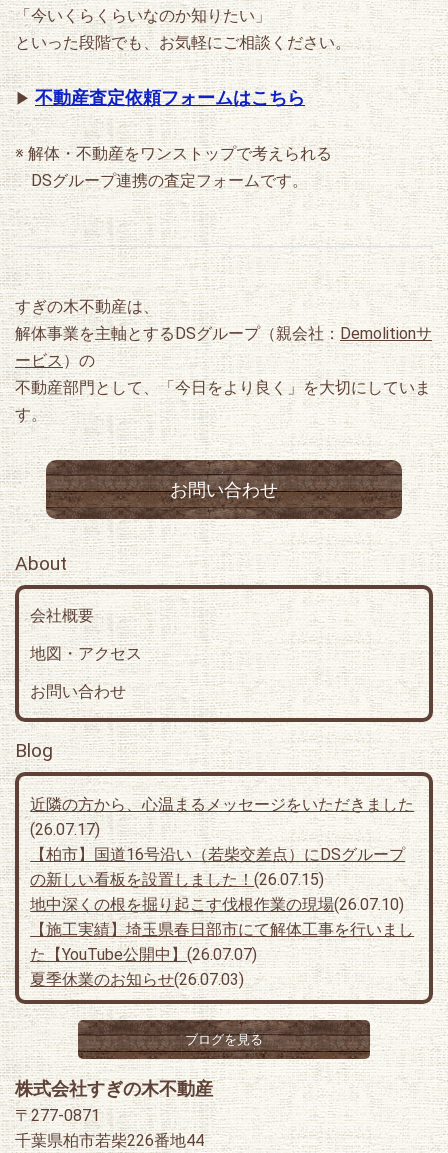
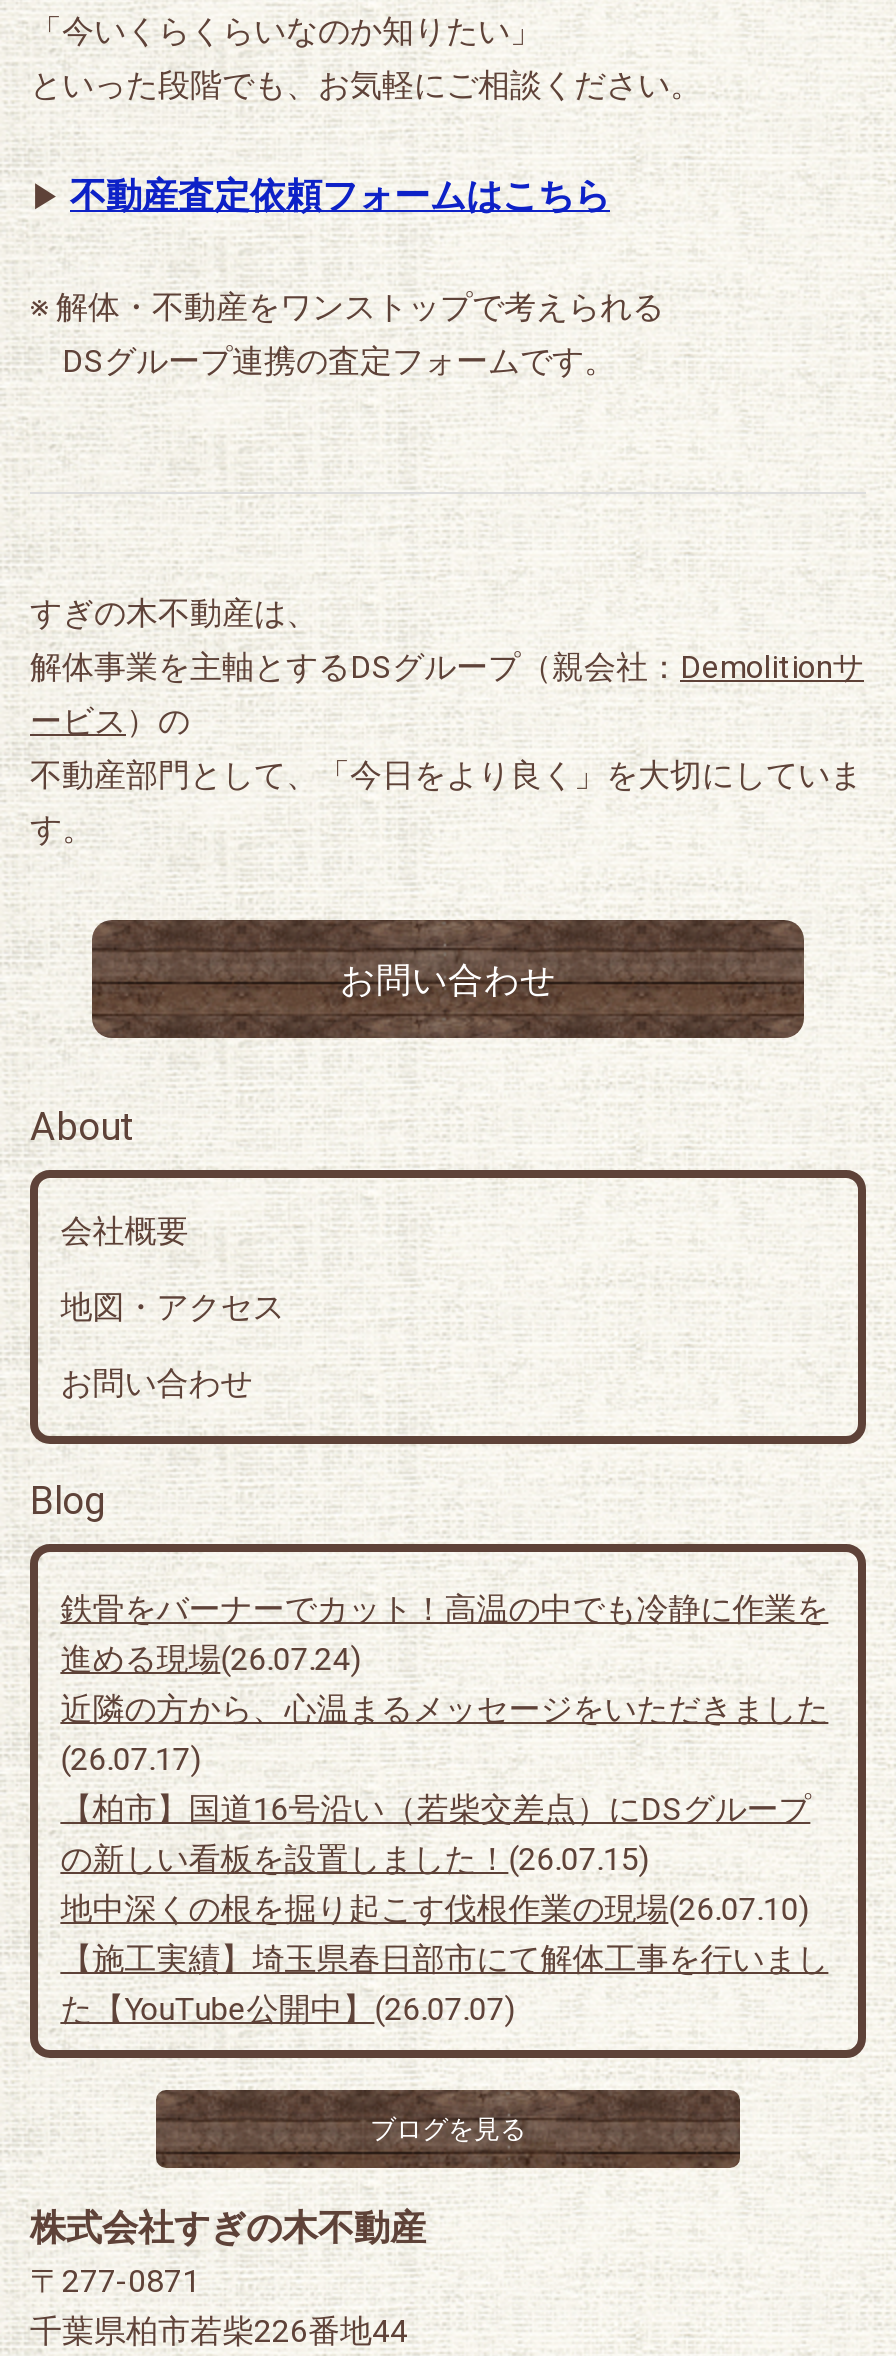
none -> [60,1591,828,1679] 鉄骨をバーナーでカット！高温の中でも冷静に作業を | 進める現場(26.07.24)
moved [30,795,414,964] -> [60,1691,828,2029]: 近隣の方から、心温まるメッセージをいただきました | (26.07.17) | 【柏市】国道16号沿い（若柴交差点）にDSグループ | の新しい看板を設置しました！(26.07.15) | 地中深くの根を掘り起こす伐根作業の現場(26.07.10) | 【施工実績】埼玉県春日部市にて解体工事を行いまし | た【YouTube公開中】(26.07.07)
[30,970,244,989] 夏季休業のお知らせ(26.07.03) -> none

